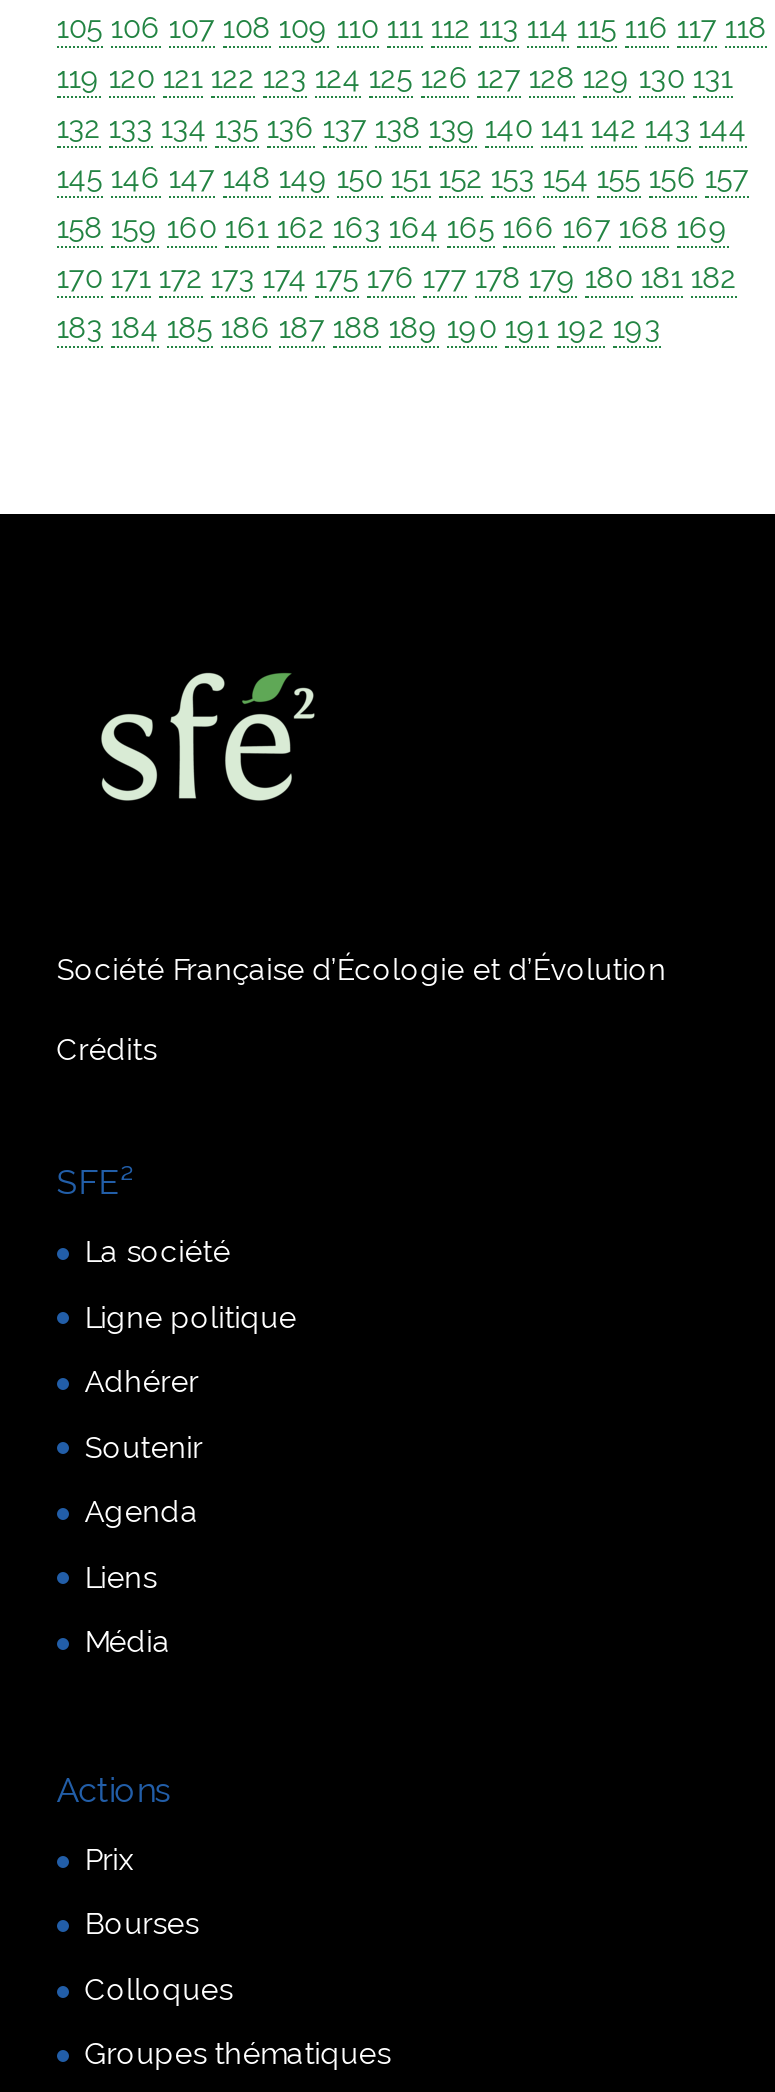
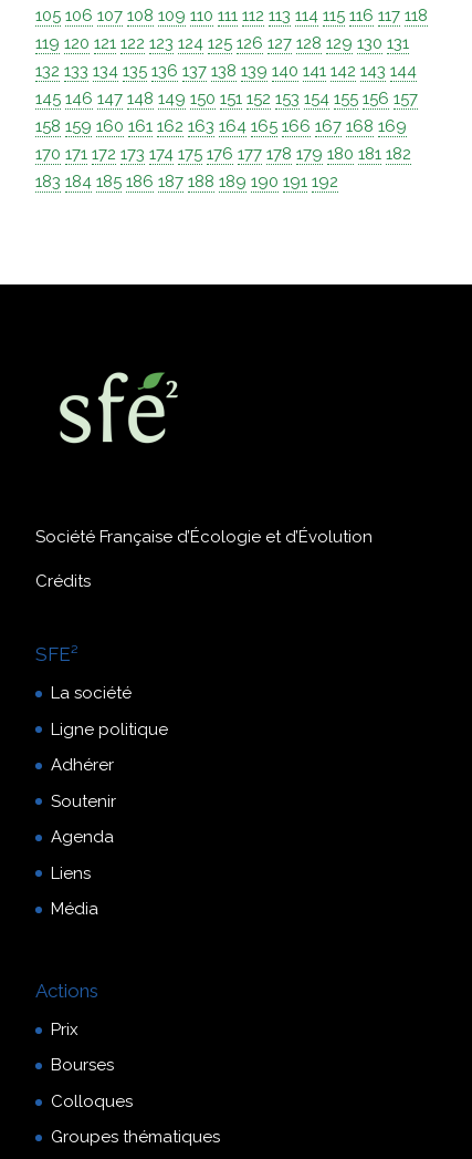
[57,310,661,346] 183 184 185 186 187 188 189 190 191 192 193 -> [35,172,338,192] 183 184 185 186 187 188 189 190 191 192

